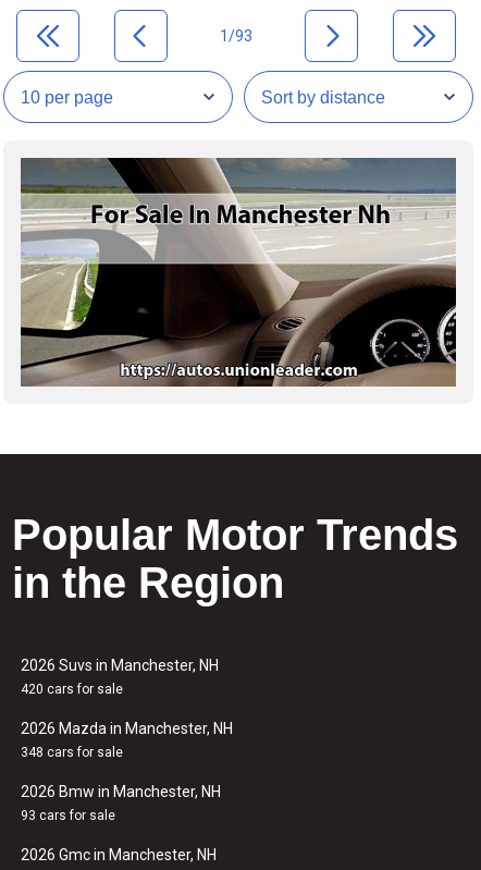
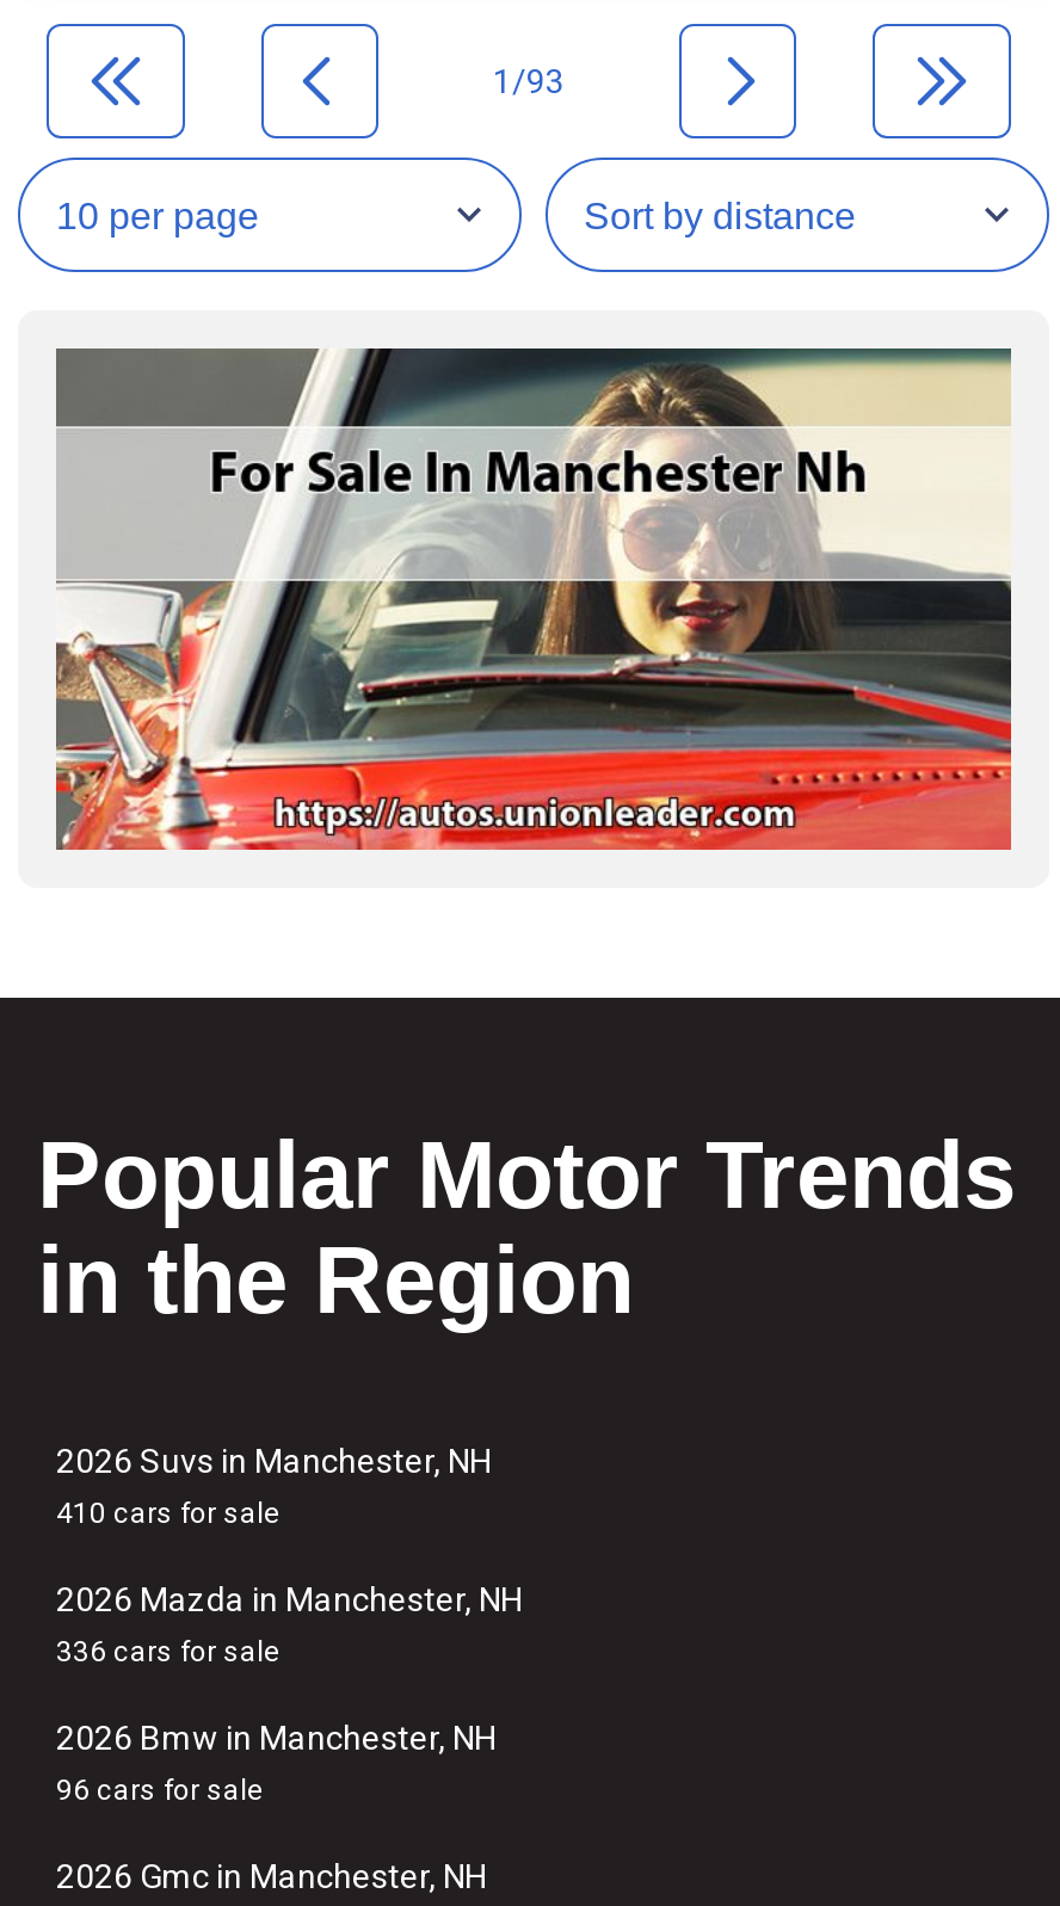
[20,157,457,388] [image] -> [54,346,1013,852] [image]
[21,682,123,697] 420 cars for sale -> [56,1497,281,1530] 410 cars for sale
[21,745,123,760] 348 cars for sale -> [56,1635,281,1668] 336 cars for sale
[21,808,115,823] 93 cars for sale -> [56,1774,264,1807] 96 cars for sale

